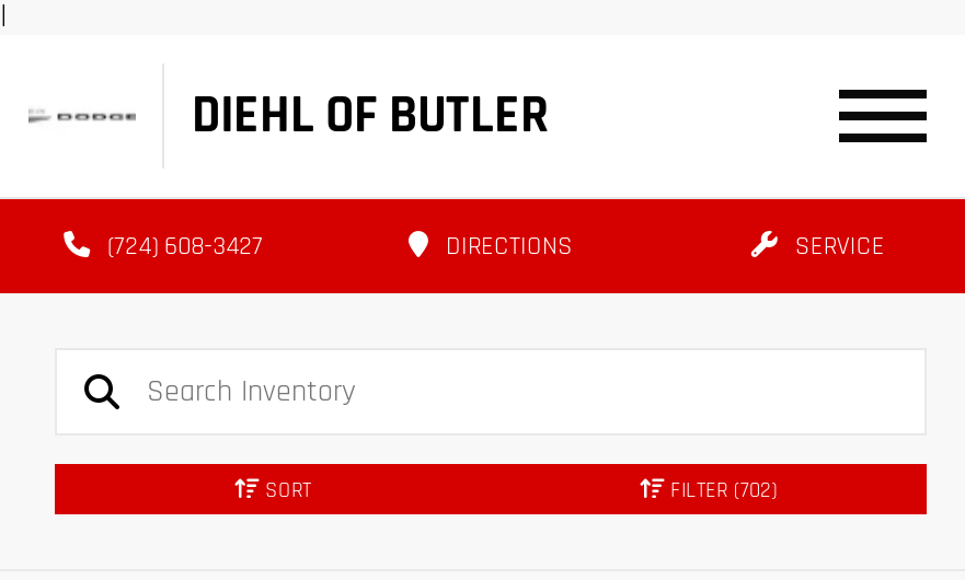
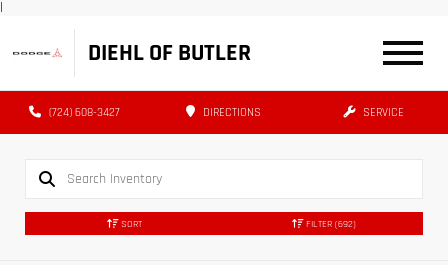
[664,477,778,503] FILTER (702) -> [302,218,355,230] FILTER (692)

